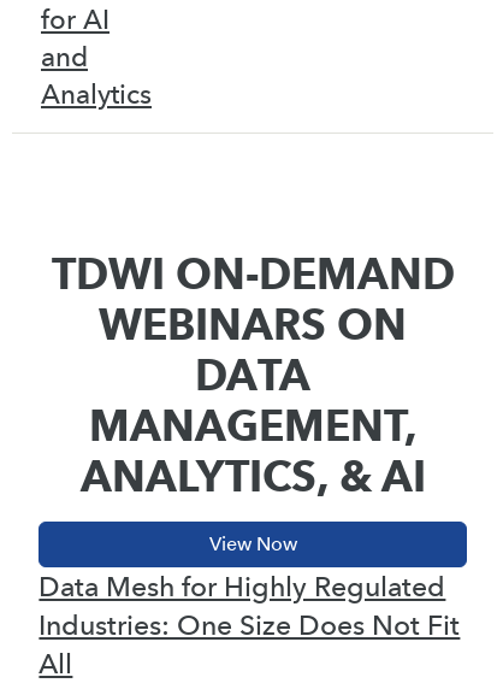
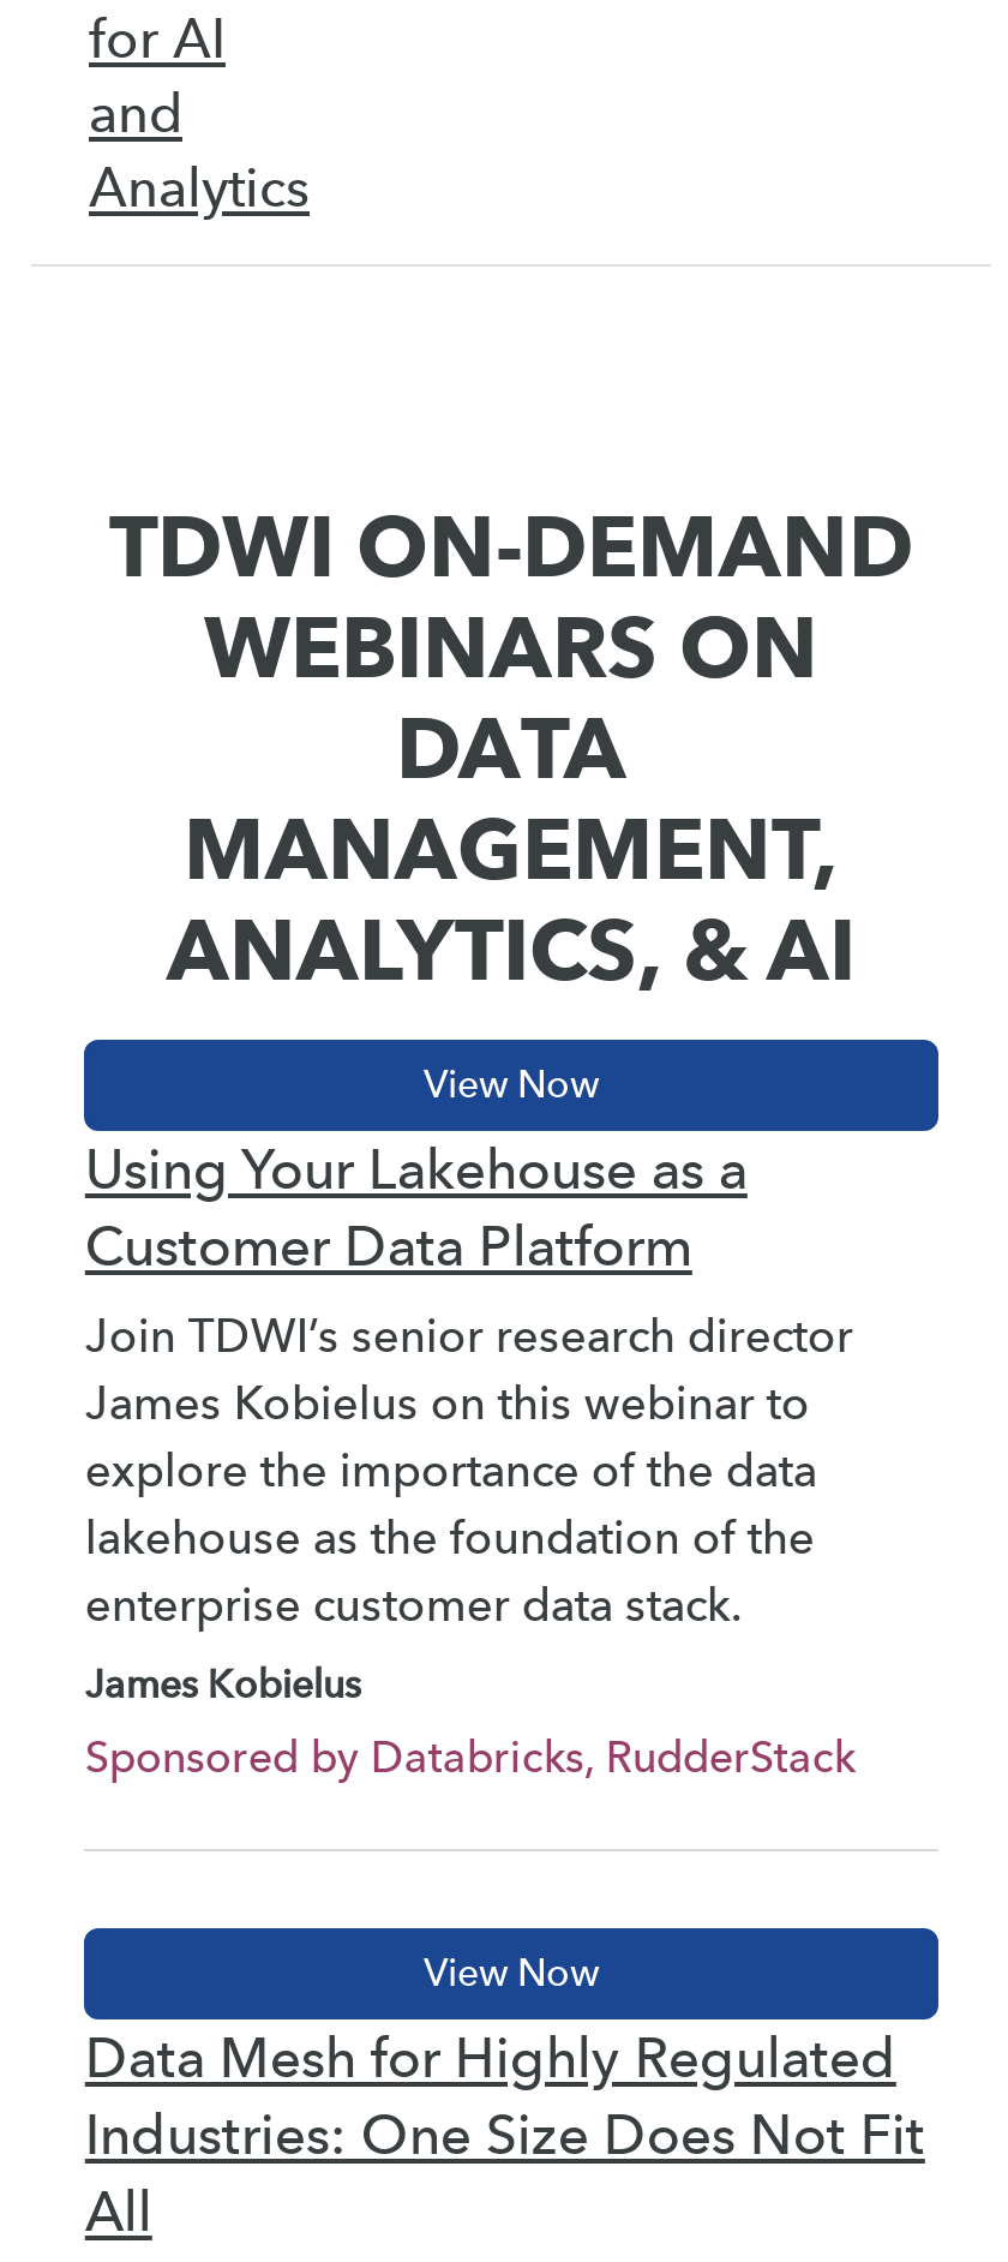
none -> [85,1135,855,1784] Using Your Lakehouse as a | Customer Data Platform | Join TDWI’s senior research director | James Kobielus on this webinar to | explore the importance of the data | lakehouse as the foundation of the | enterprise customer data stack. | James Kobielus | Sponsored by Databricks, RudderStack

